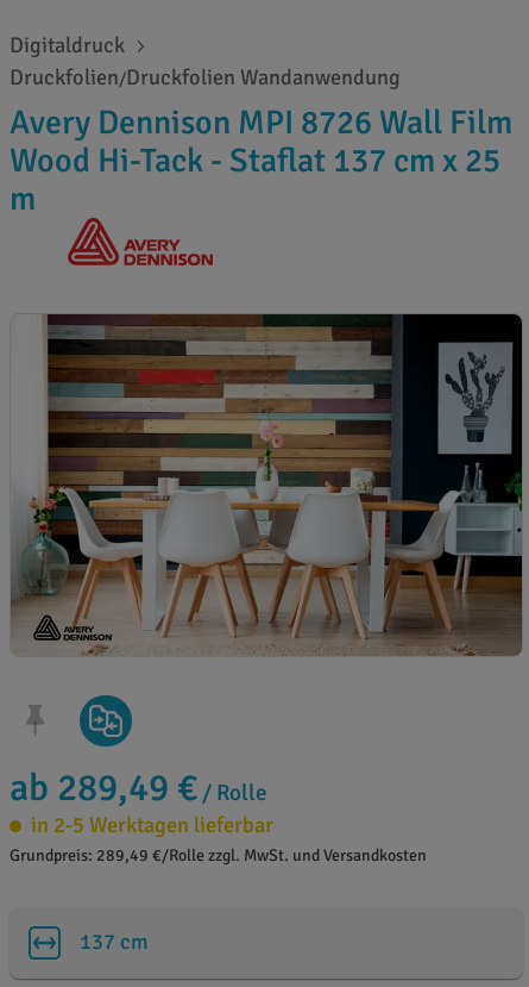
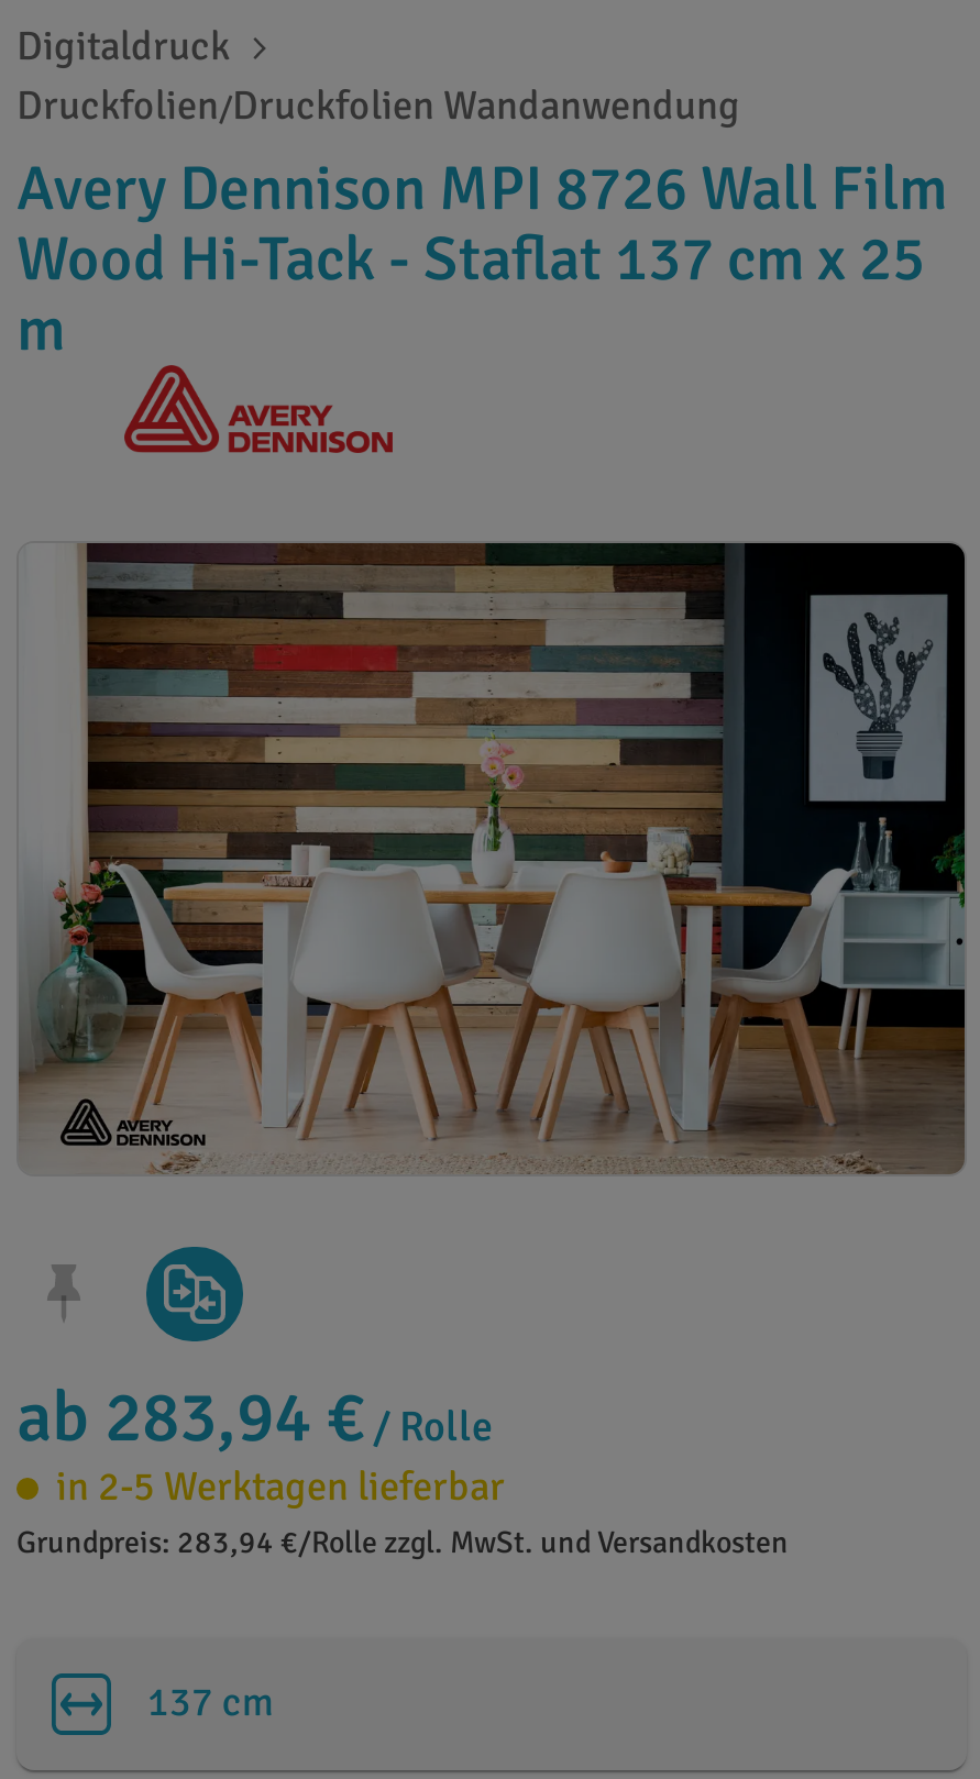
[10,764,266,811] ab 289,49 €/ Rolle -> [16,1375,492,1460] ab 283,94 €/ Rolle
[10,845,427,866] Grundpreis: 289,49 €/Rolle zzgl. MwSt. und Versandkosten -> [16,1524,789,1562] Grundpreis: 283,94 €/Rolle zzgl. MwSt. und Versandkosten

